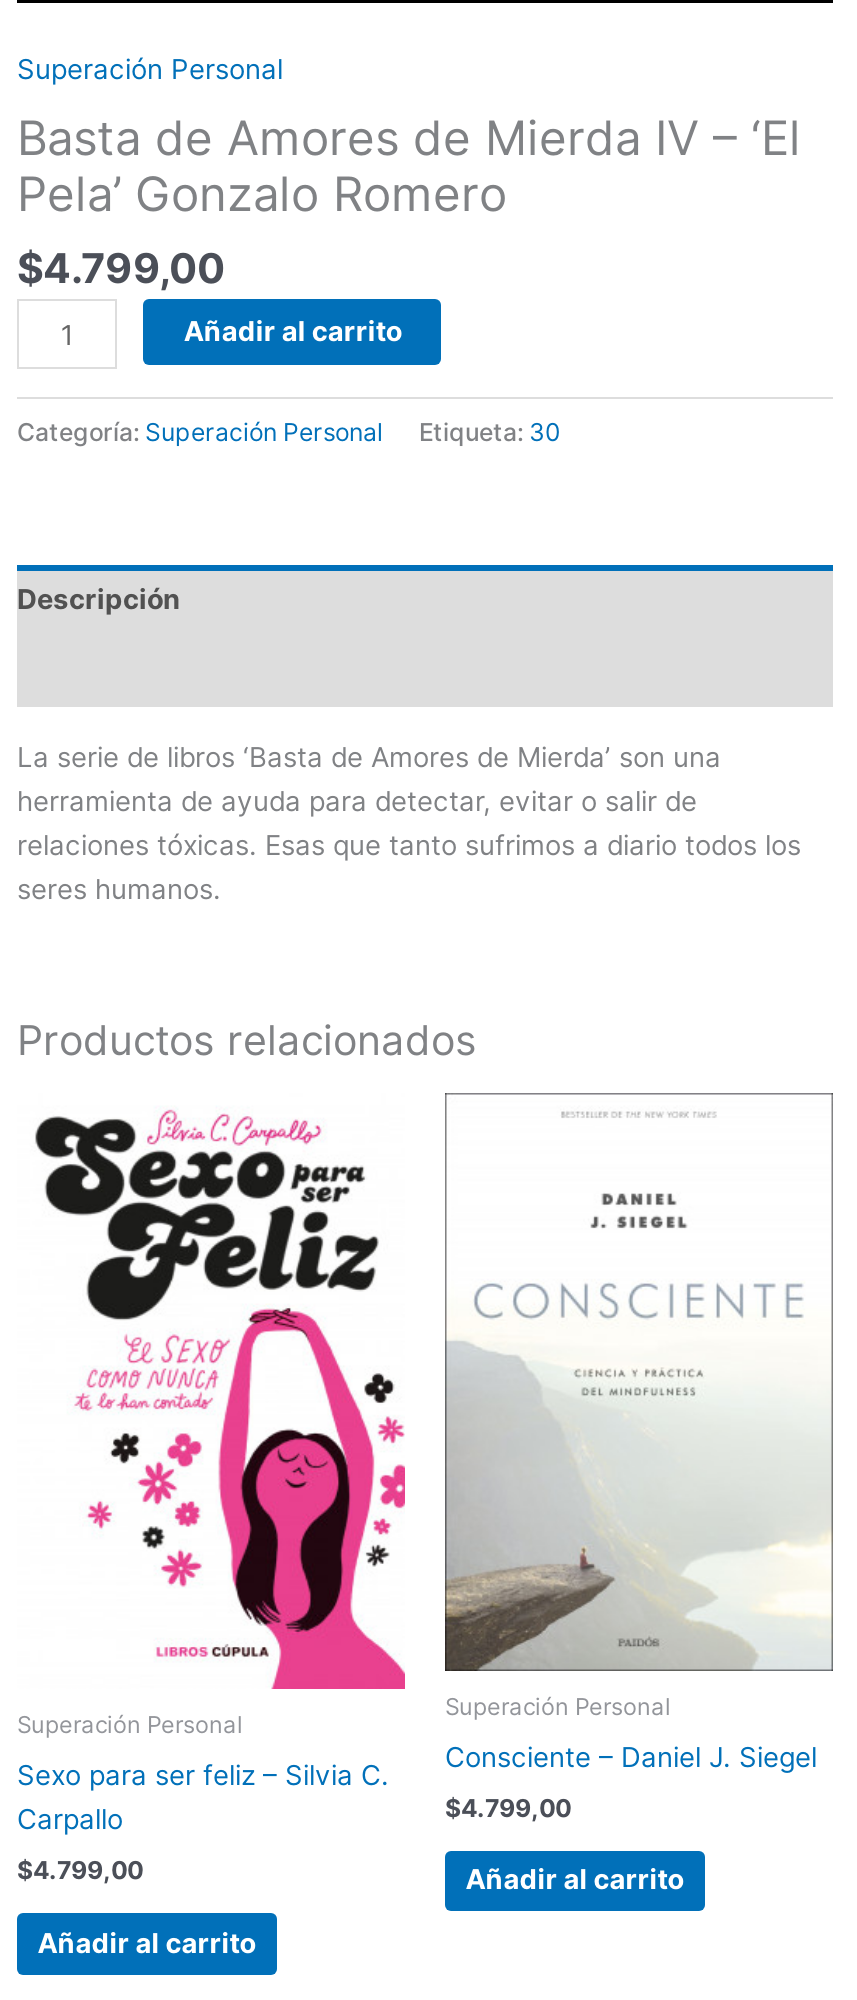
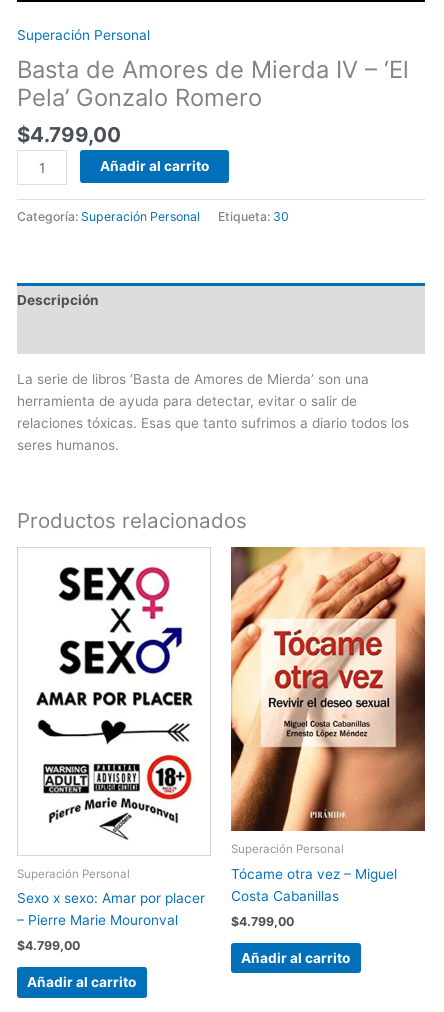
[443,1091,833,1773] [image] | Consciente – Daniel J. Siegel -> [230,546,425,904] [image] | Tócame otra vez – Miguel | Costa Cabanillas
[33,1109,407,1689] [image] -> [27,556,211,840] [image]
[17,1759,389,1835] Sexo para ser feliz – Silvia C. | Carpallo -> [17,890,205,928] Sexo x sexo: Amar por placer | – Pierre Marie Mouronval

